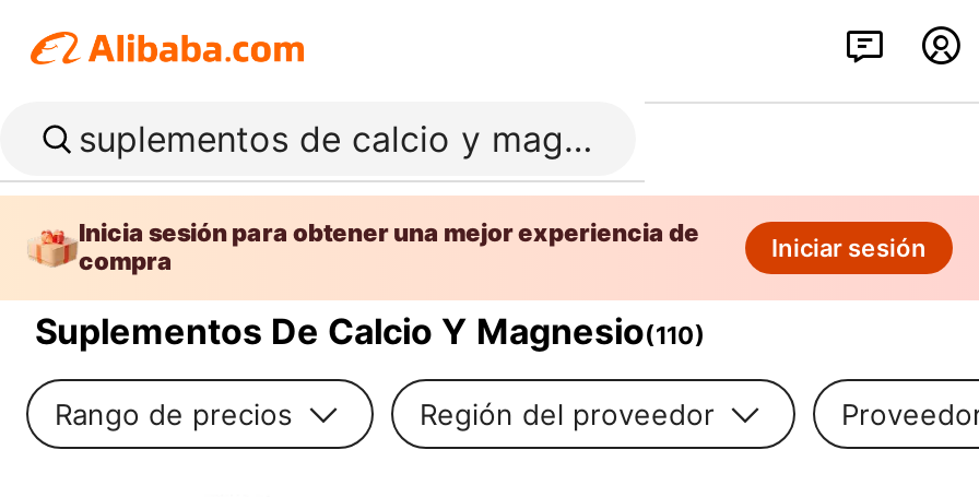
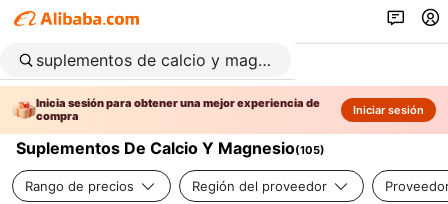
[35,309,706,353] Suplementos De Calcio Y Magnesio(110) -> [16,138,325,158] Suplementos De Calcio Y Magnesio(105)

